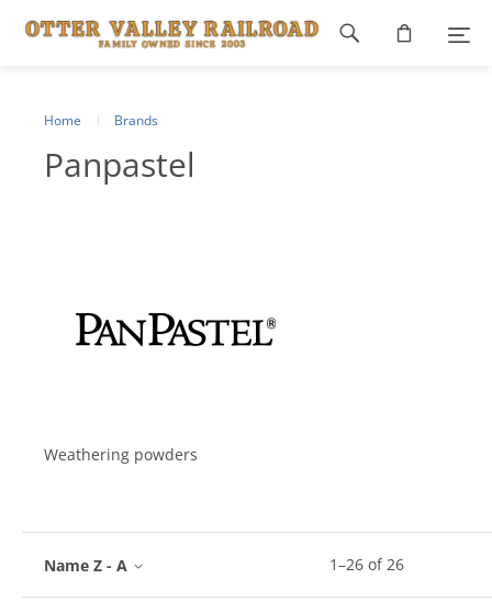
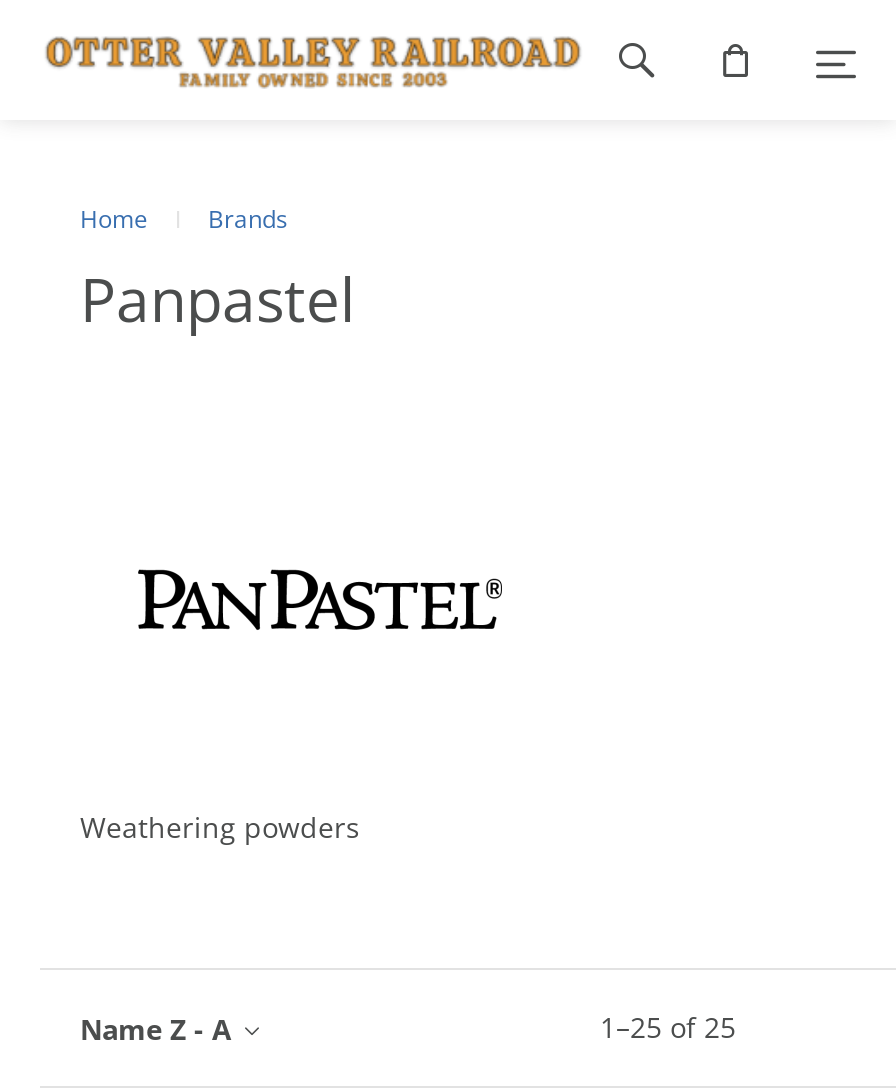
[329,554,404,575] 1 –26 of 26 -> [600,1008,736,1046] 1 –25 of 25

